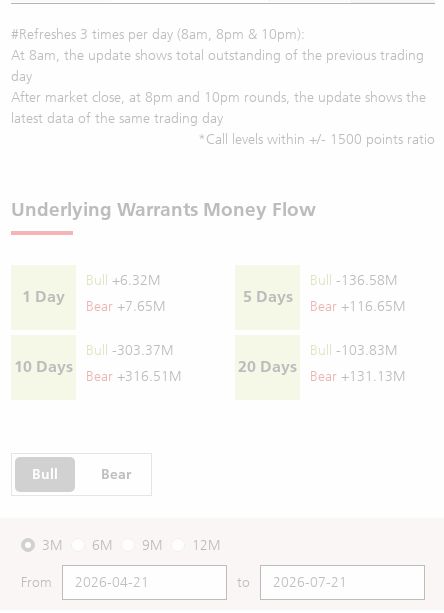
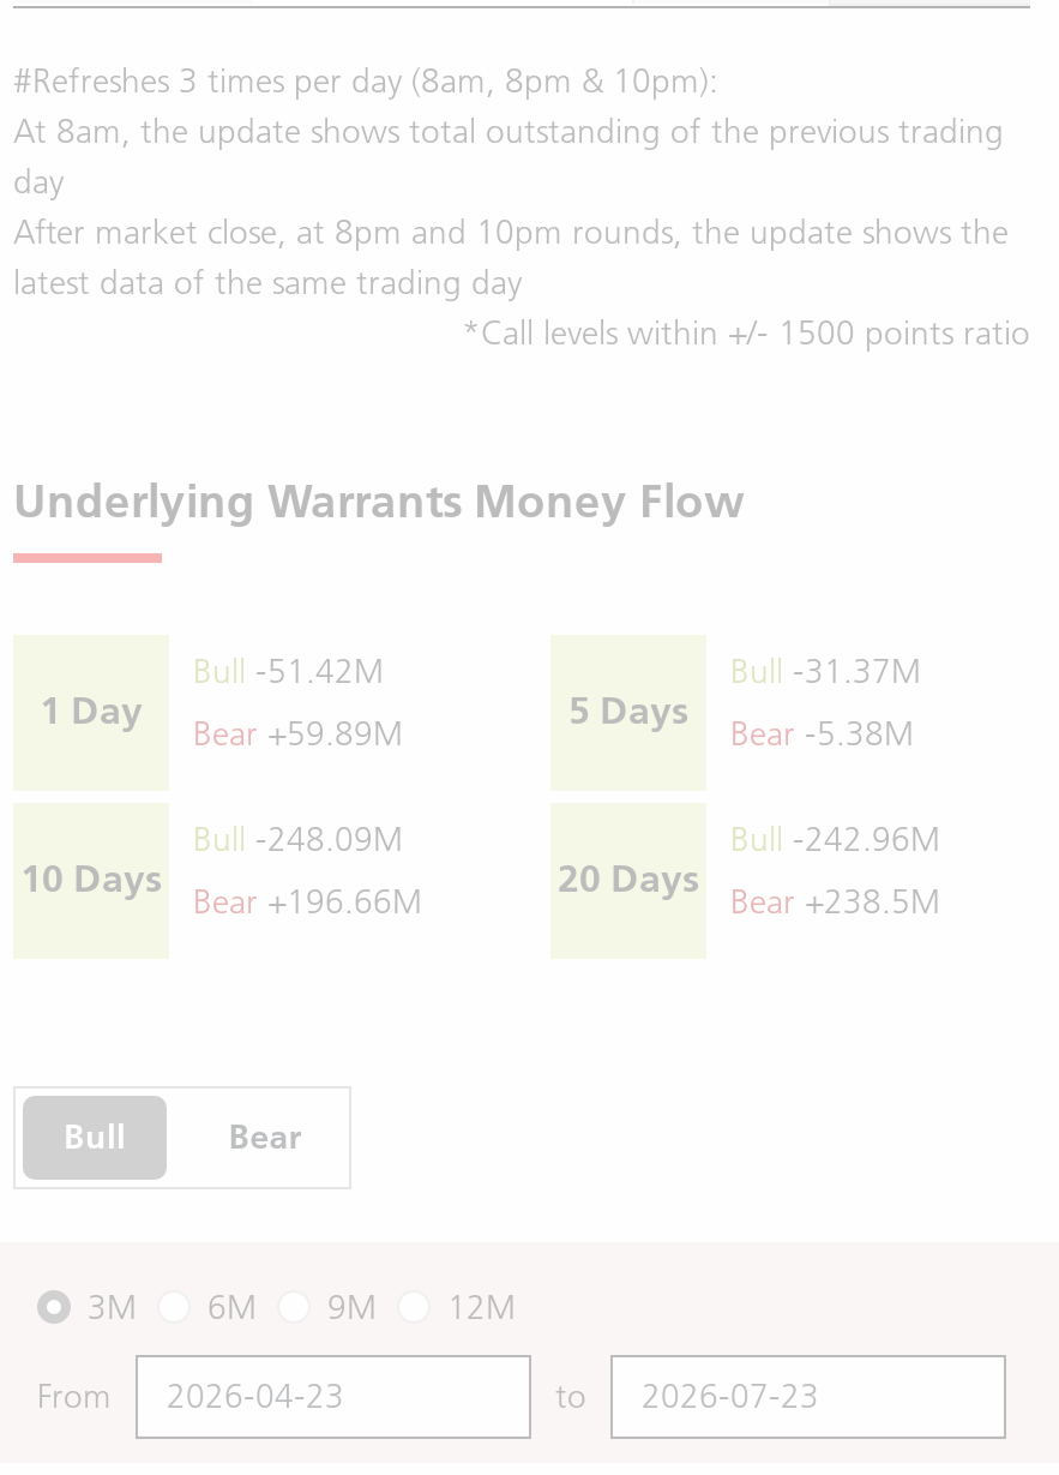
[86,272,160,289] Bull +6.32M -> [193,651,383,692] Bull -51.42M
[310,272,397,289] Bull -136.58M -> [730,651,920,692] Bull -31.37M
[86,298,165,315] Bear +7.65M -> [193,713,402,754] Bear +59.89M
[310,298,405,315] Bear +116.65M -> [730,713,913,754] Bear -5.38M
[86,342,173,359] Bull -303.37M -> [193,819,402,860] Bull -248.09M
[310,342,397,359] Bull -103.83M -> [730,819,939,860] Bull -242.96M
[86,368,181,385] Bear +316.51M -> [193,881,421,922] Bear +196.66M
[310,368,405,385] Bear +131.13M -> [730,881,939,922] Bear +238.5M

